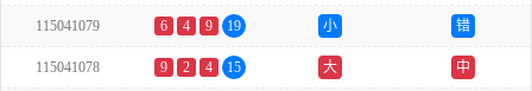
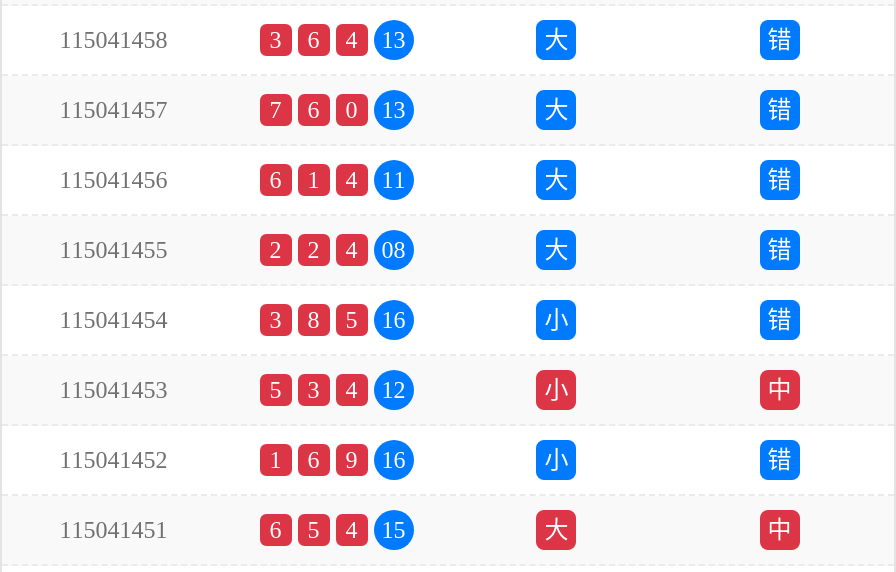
[35,18,100,34] 115041079 -> [60,26,282,54] 115041458 | 3
[205,18,241,34] 9 | 19 -> [60,26,792,334] 13 | 大 | 错 | 115041457 | 7 | 6 | 0 | 13 | 大 | 错 | 115041456 | 6 | 1 | 4 | 11 | 大 | 错 | 115041455 | 2 | 2 | 4 | 08 | 大 | 错 | 115041454 | 3 | 8 | 5 | 16
[35,59,100,76] 115041078 -> [60,376,792,474] 115041453 | 5 | 3 | 4 | 12 | 小 | 中 | 115041452 | 1 | 6
[183,59,190,76] 2 -> [60,446,792,544] 16 | 小 | 错 | 115041451 | 6 | 5

